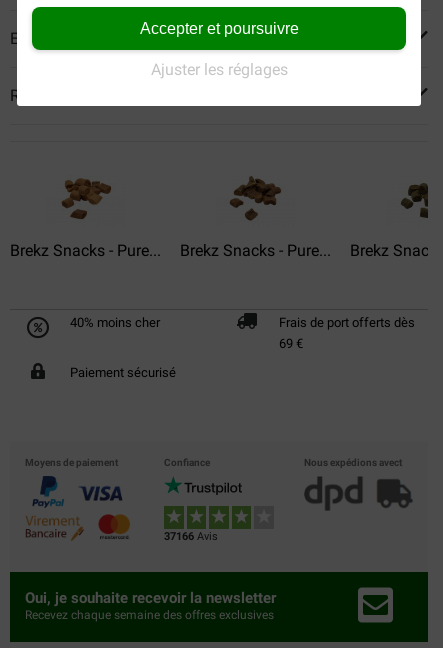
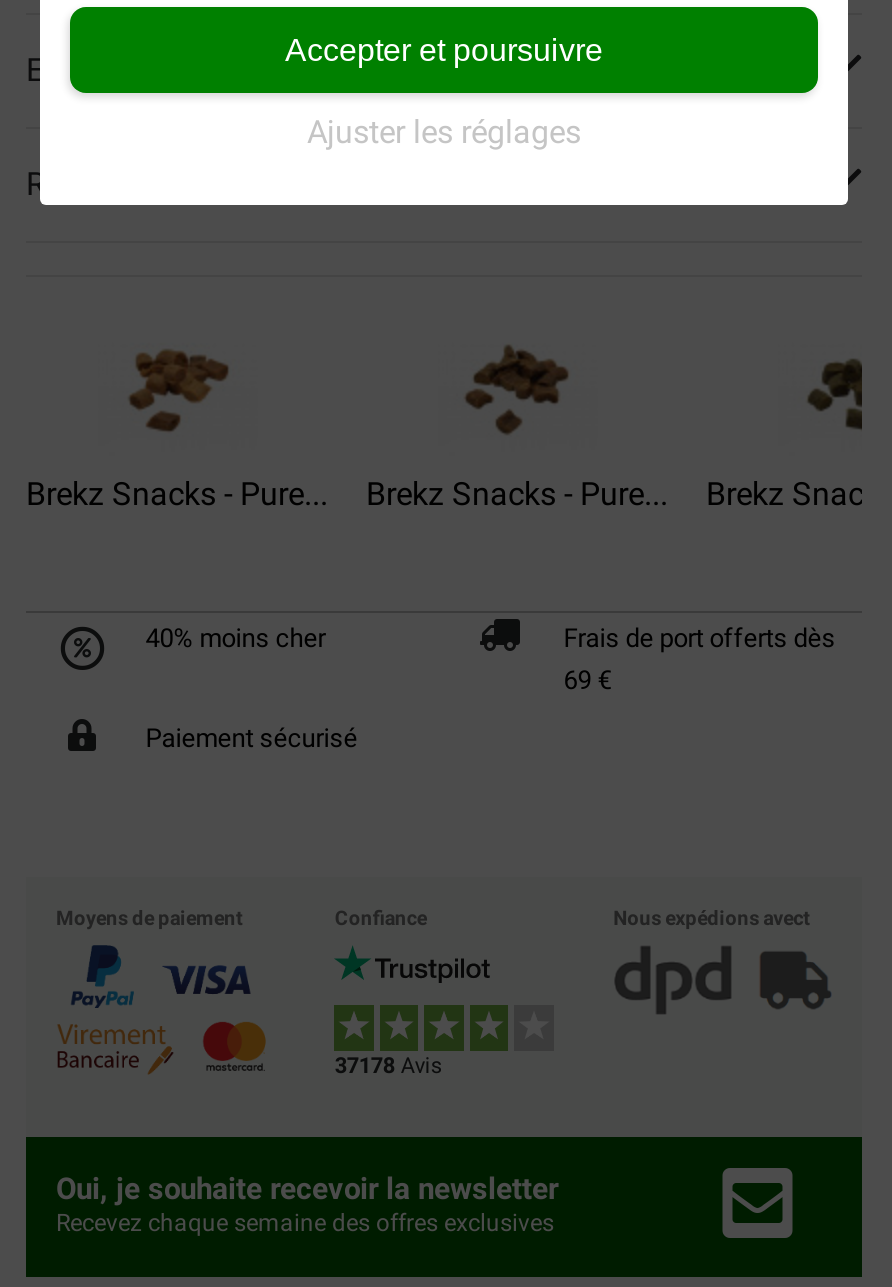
[164,530,218,543] 37166Avis -> [335,1053,443,1079] 37178Avis

